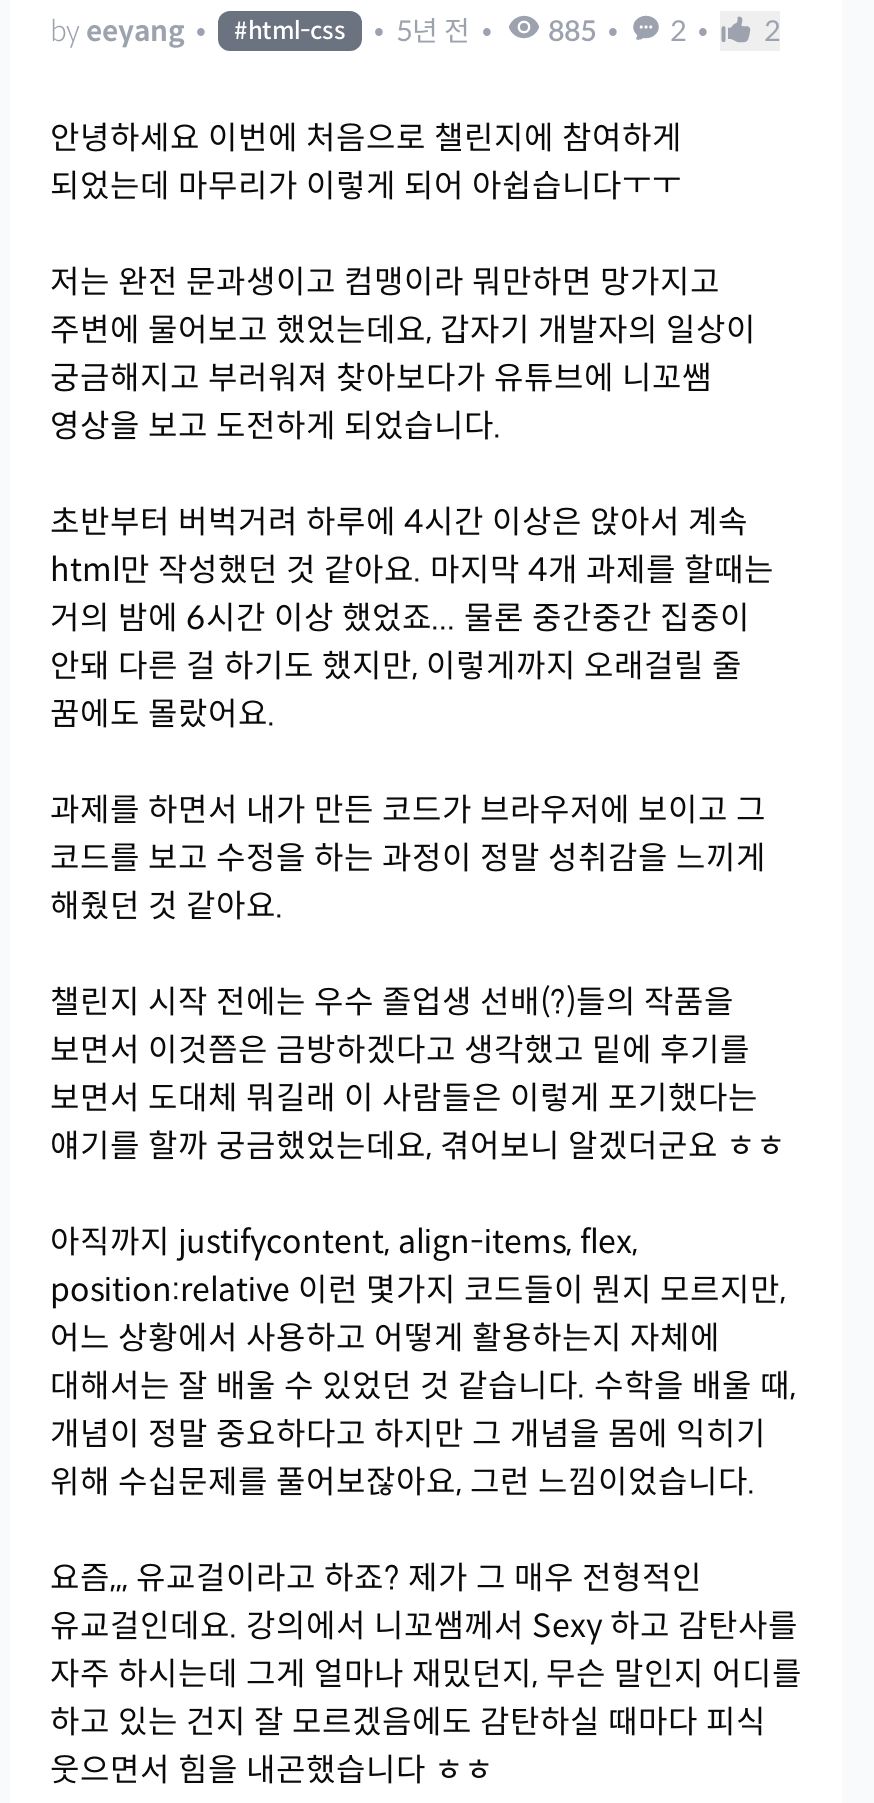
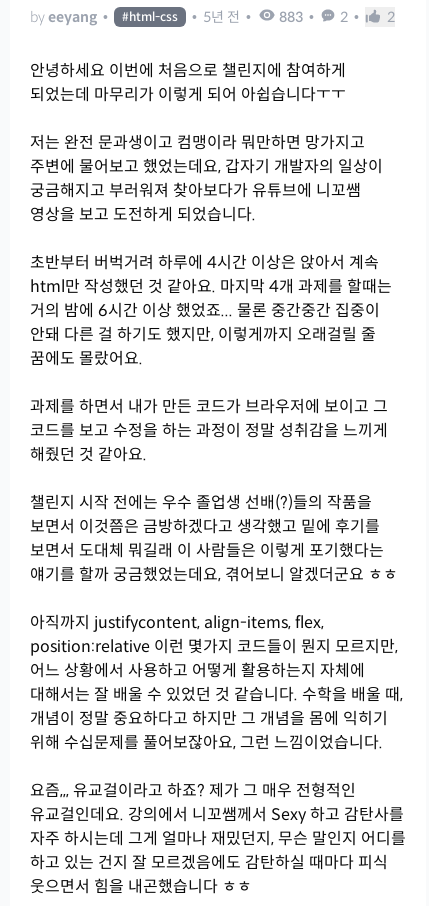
[50,13,780,49] by eeyang • #html-css • 5년 전 • 885 • 2 • 2 -> [30,8,395,26] by eeyang • #html-css • 5년 전 • 883 • 2 • 2

